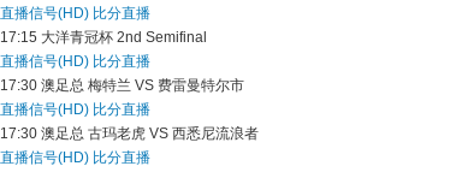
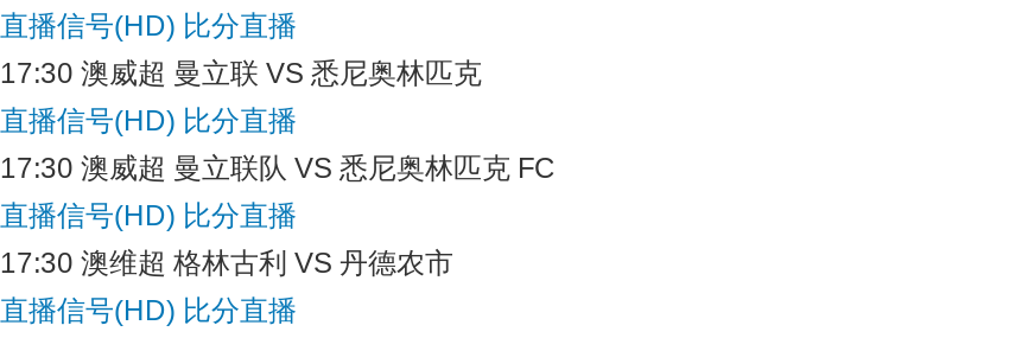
[0,29,207,46] 17:15 大洋青冠杯2nd Semifinal -> [0,57,482,90] 17:30 澳威超曼立联 VS 悉尼奥林匹克
[0,77,244,94] 17:30 澳足总梅特兰 VS 费雷曼特尔市 -> [0,152,556,185] 17:30 澳威超曼立联队 VS 悉尼奥林匹克 FC
[0,125,259,142] 17:30 澳足总古玛老虎 VS 西悉尼流浪者 -> [0,247,453,280] 17:30 澳维超格林古利 VS 丹德农市

